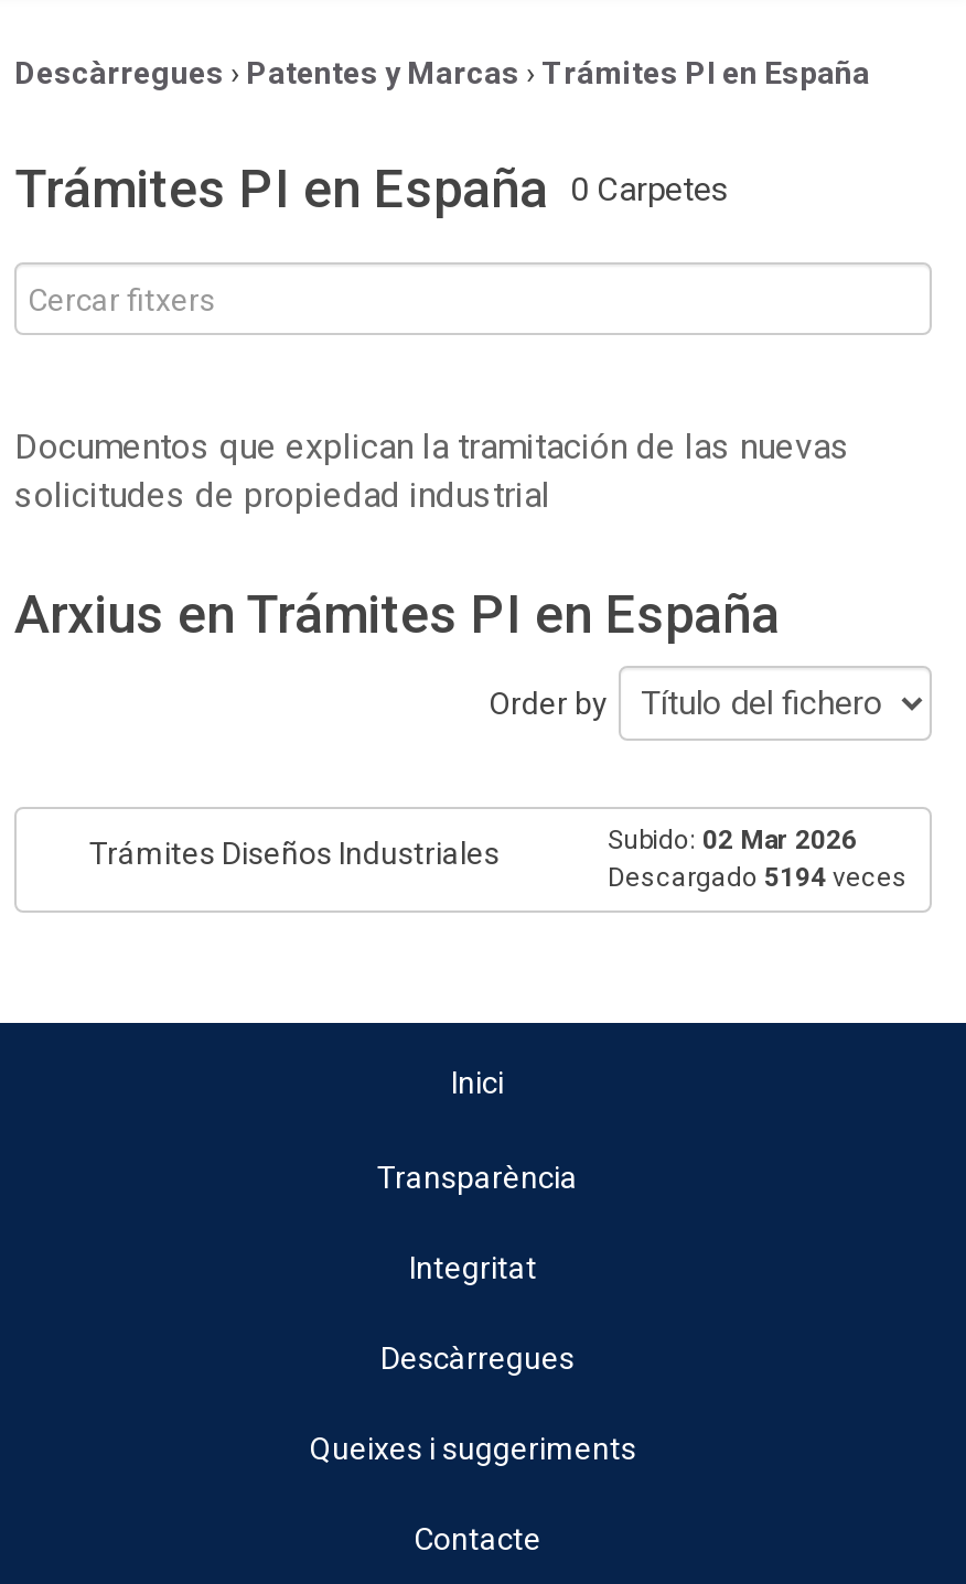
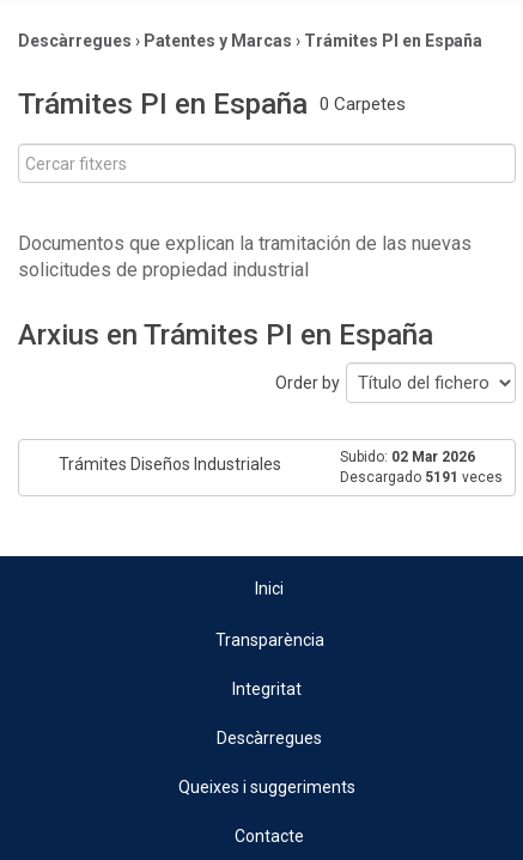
[608,862,908,893] Descargado 5194 veces -> [340,469,503,486] Descargado 5191 veces

